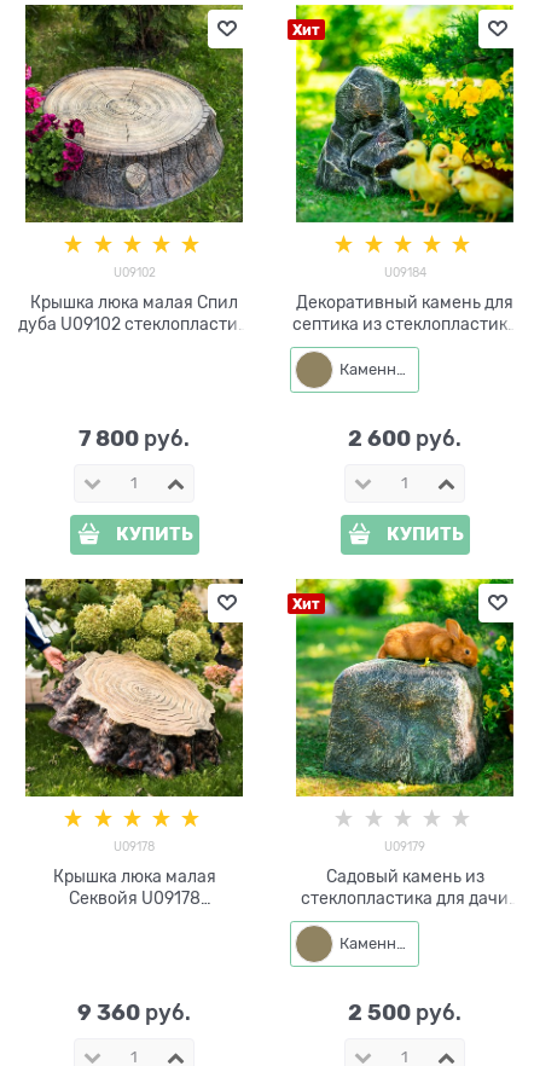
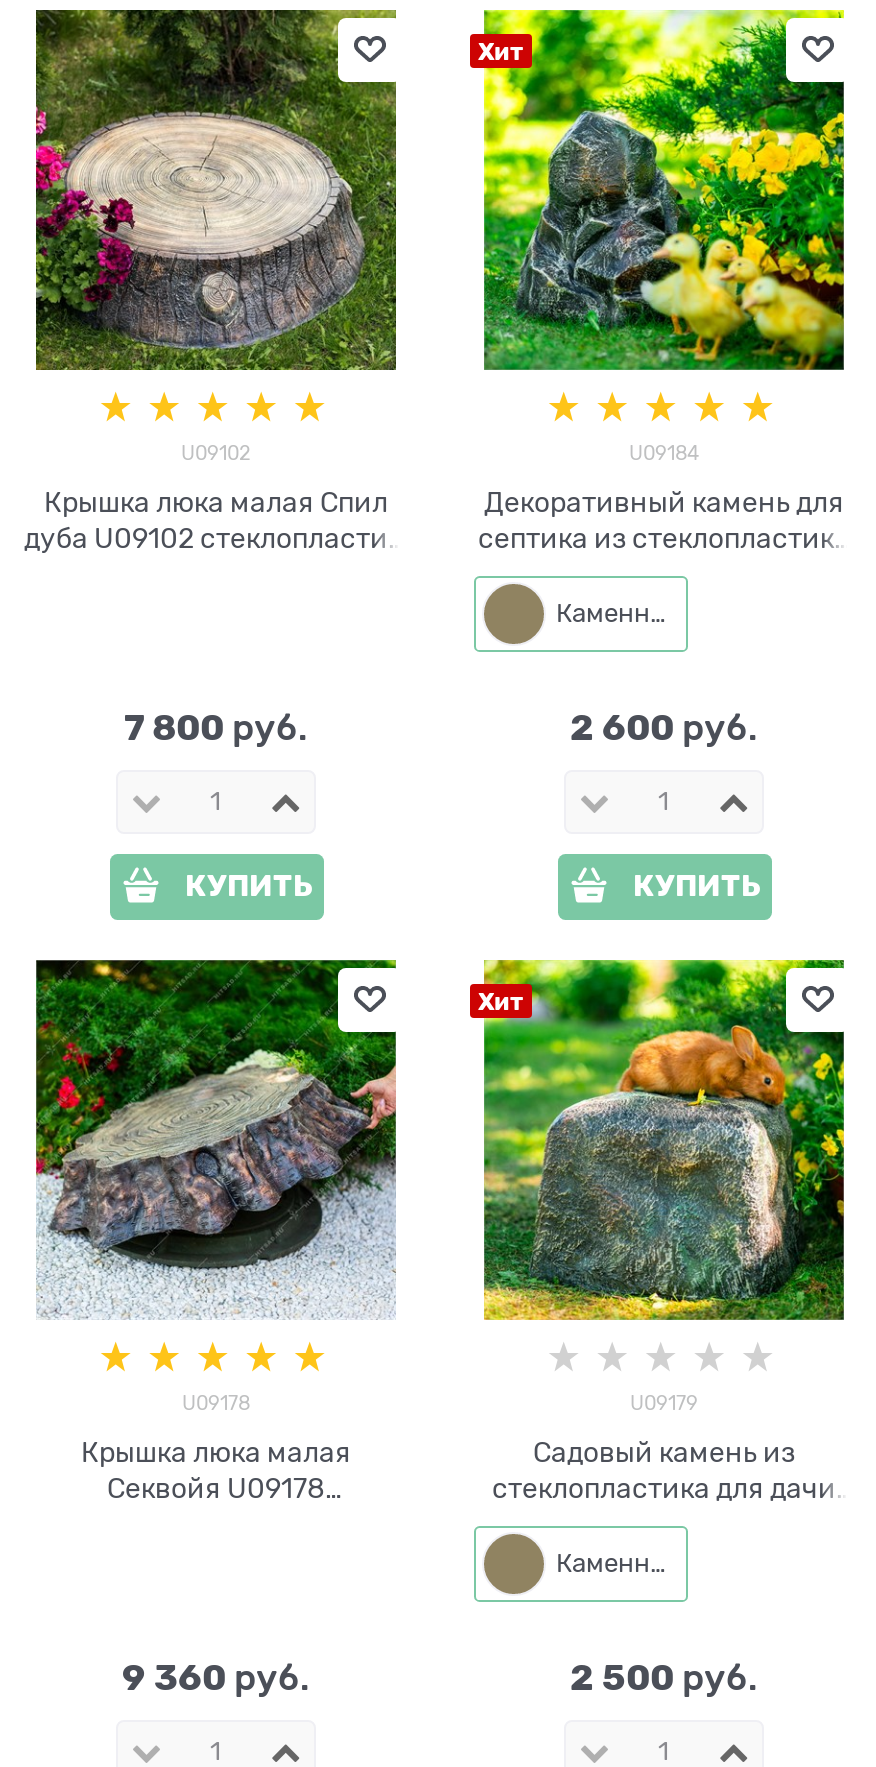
[24,578,244,798] [image] -> [34,958,398,1320] [image]

